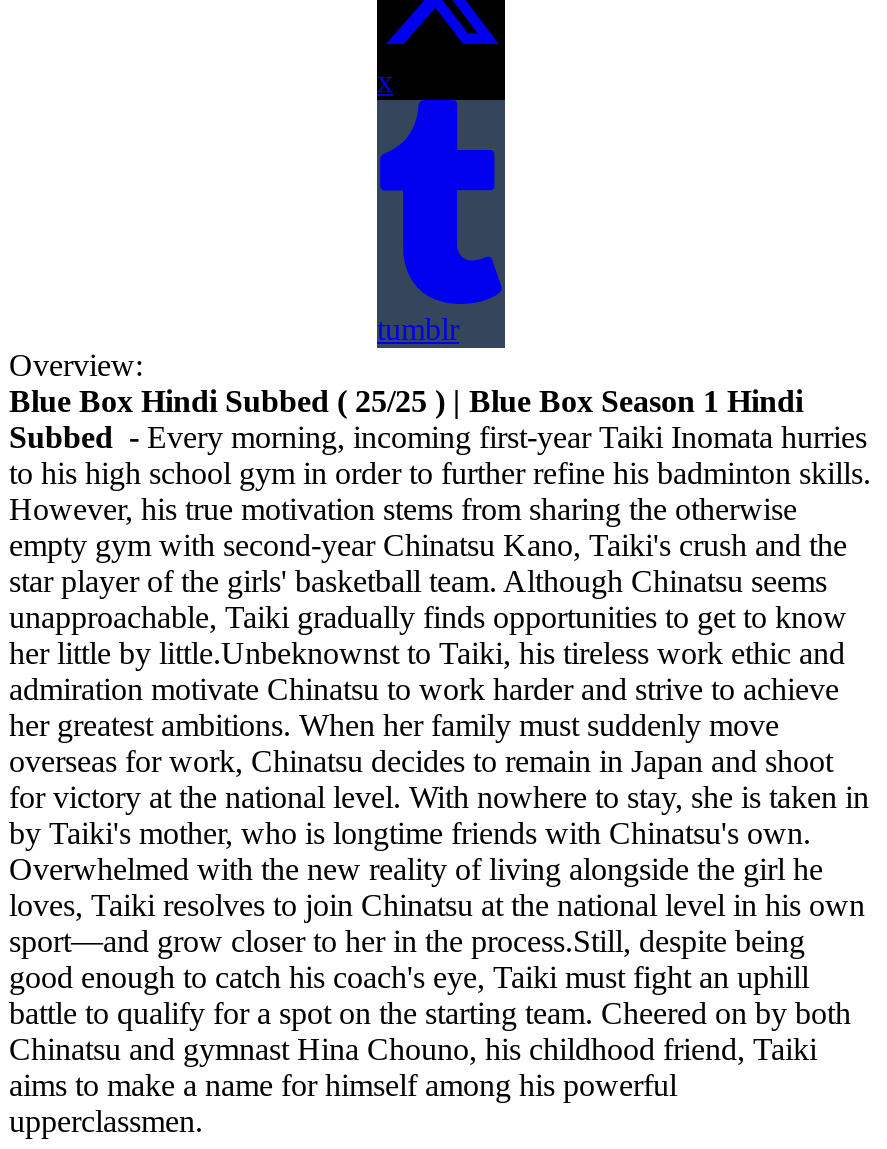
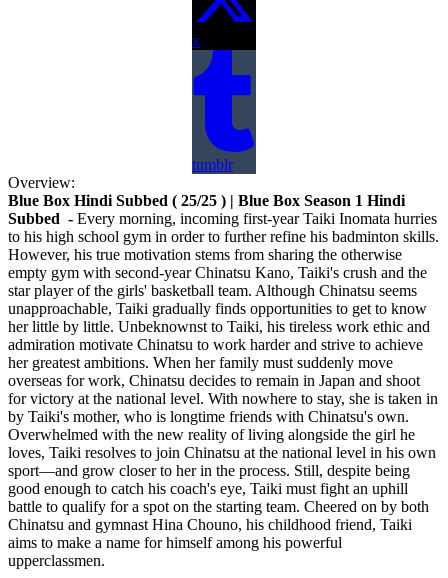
[9,636,845,670] her little by little.Unbeknownst to Taiki, his tireless work ethic and -> [8,318,430,335] her little by little. Unbeknownst to Taiki, his tireless work ethic and
[9,924,805,958] sport—and grow closer to her in the process.Still, despite being -> [8,462,410,479] sport—and grow closer to her in the process. Still, despite being

